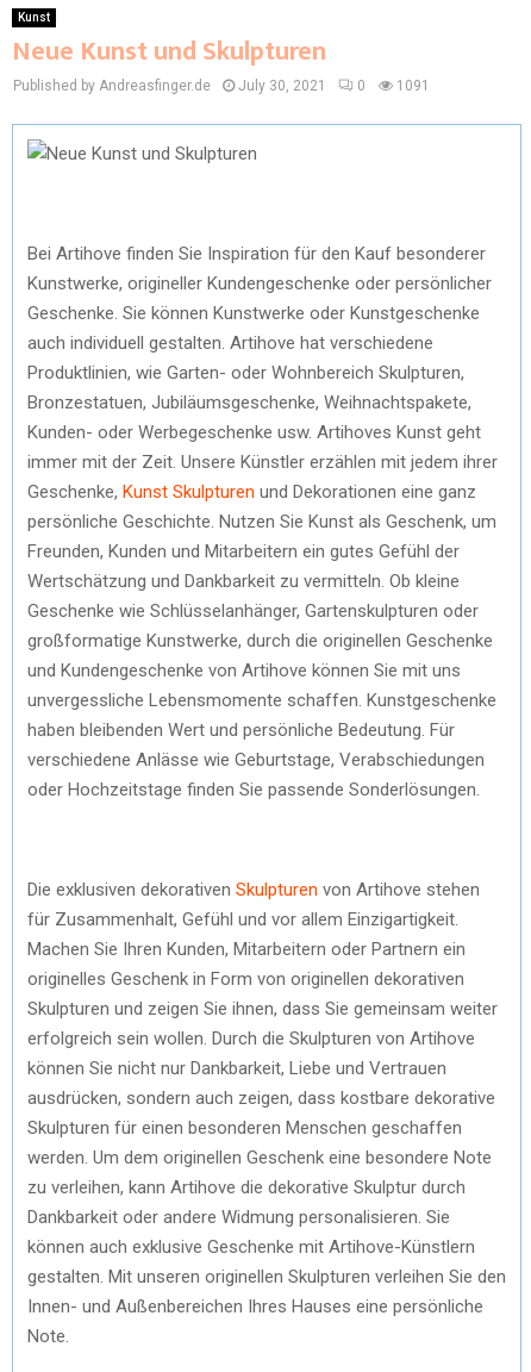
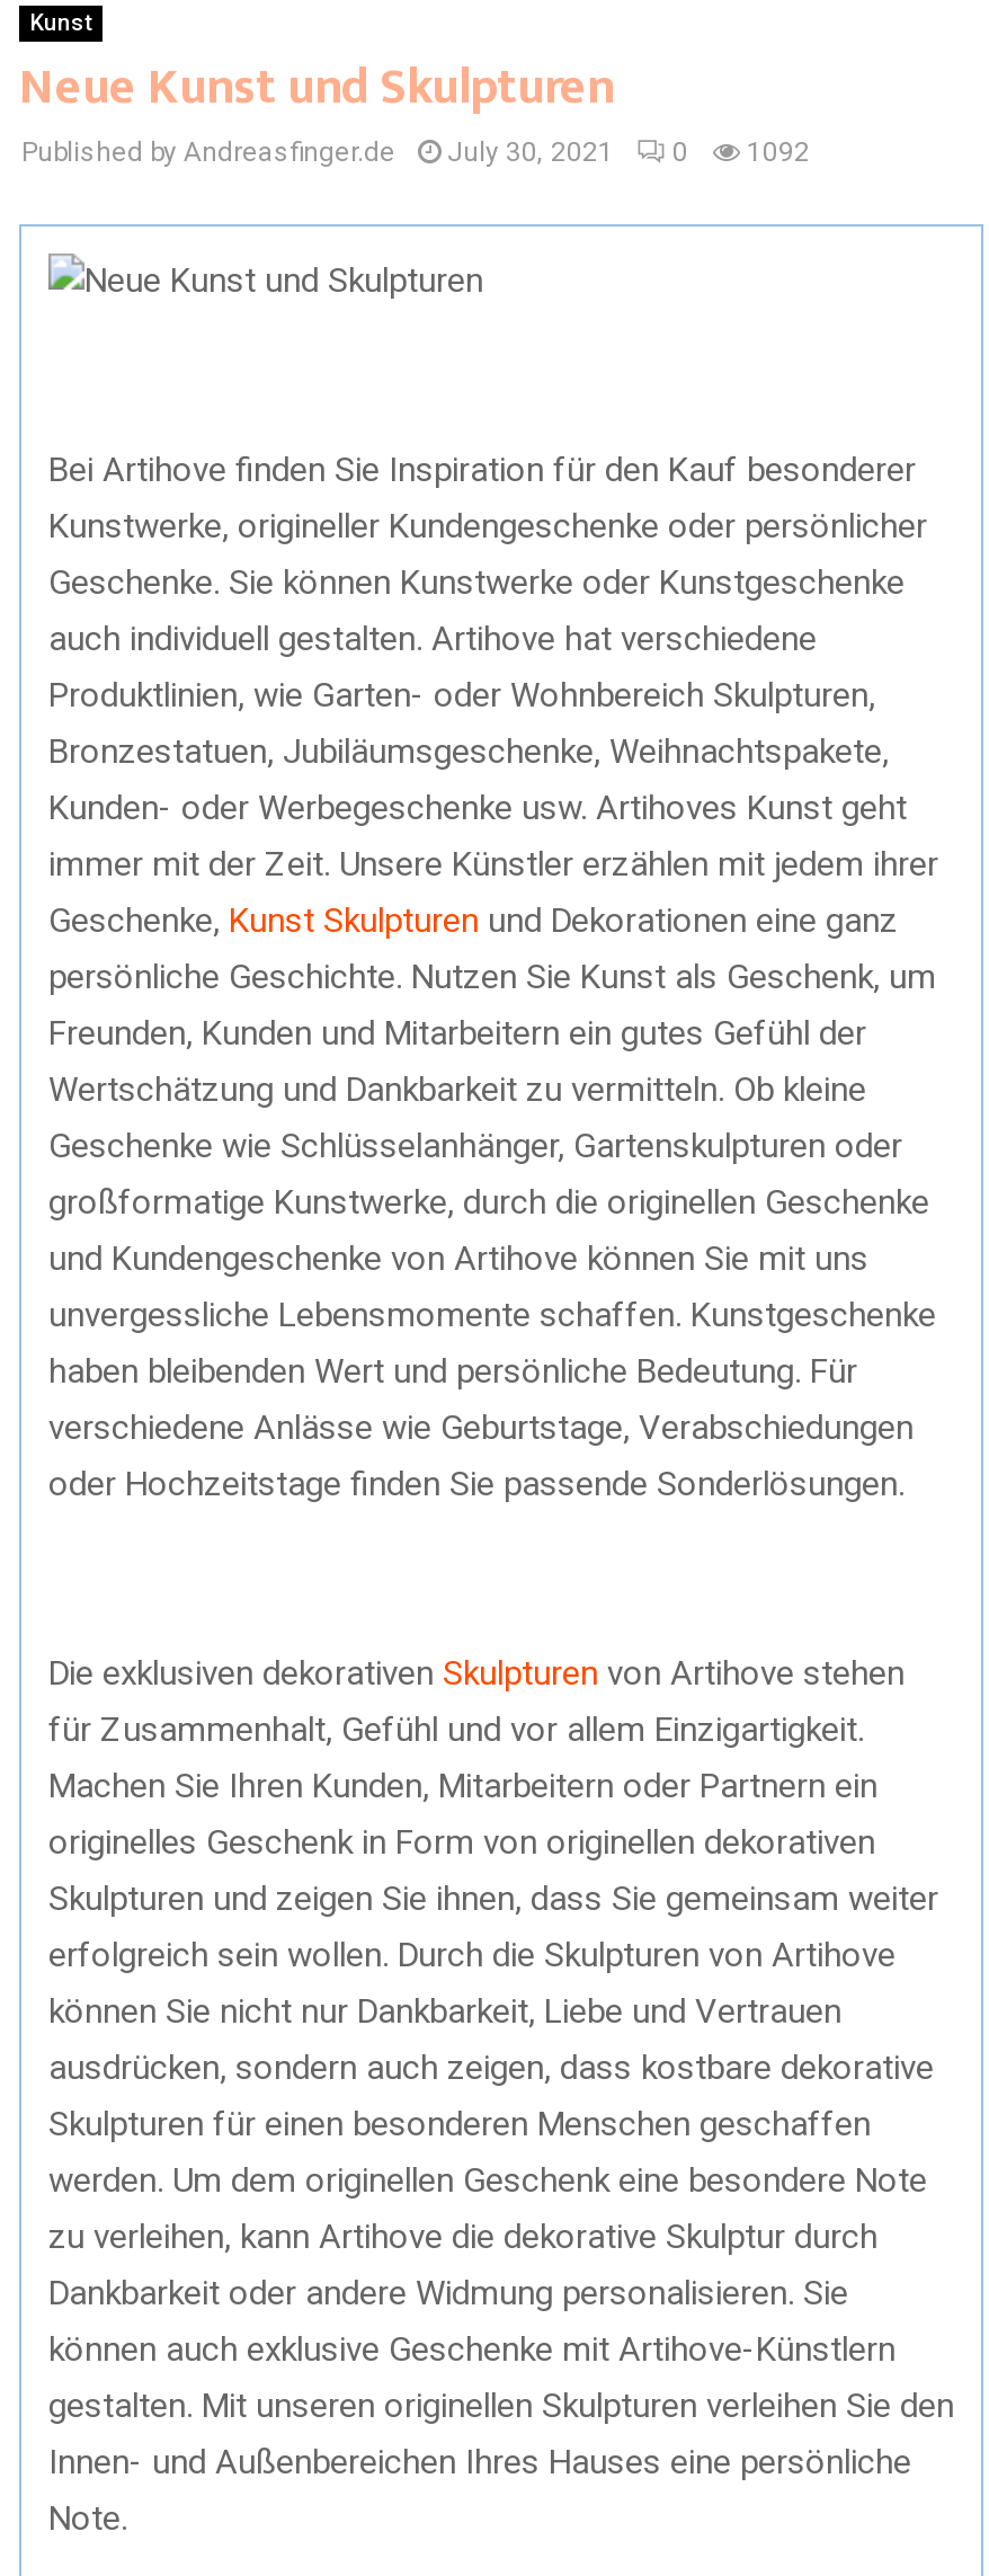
[13,77,430,94] Published by Andreasfinger.de July 30, 2021 0 1091 -> [21,136,810,168] Published by Andreasfinger.de July 30, 2021 0 1092

